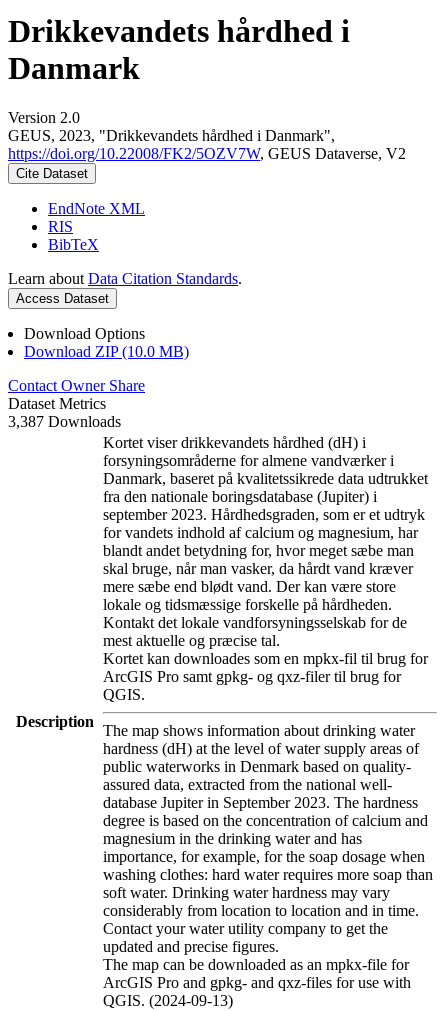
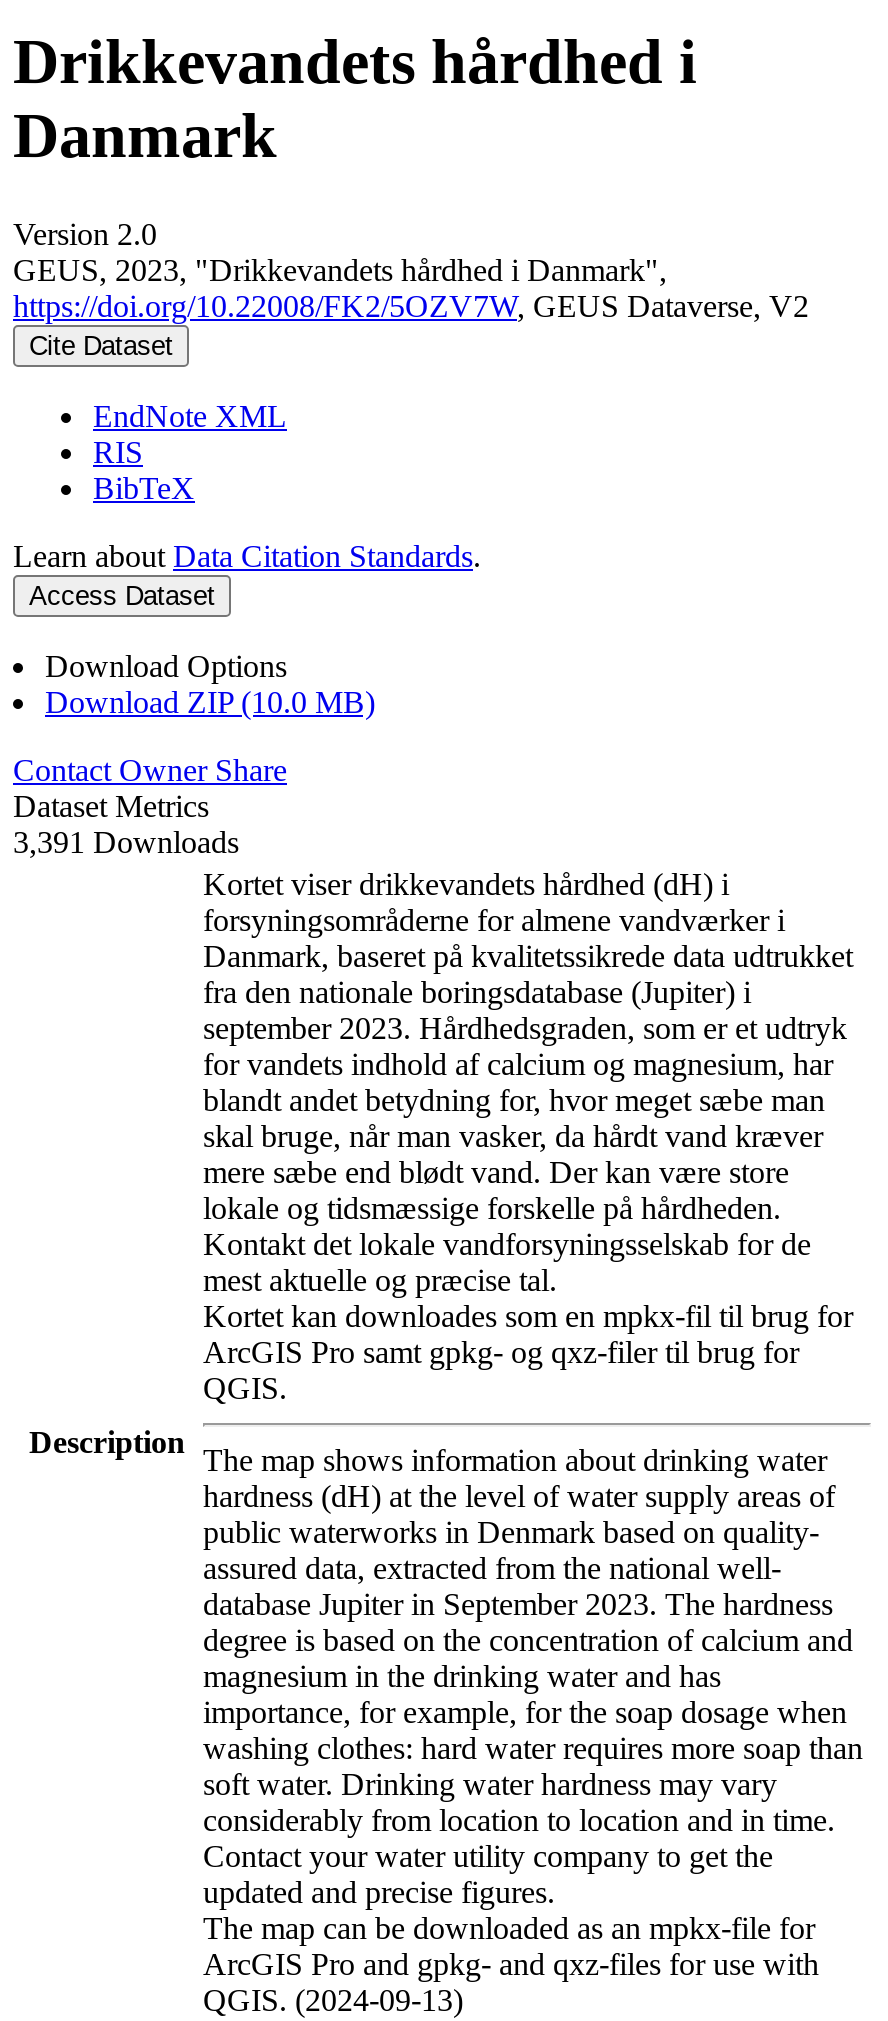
[8,413,121,430] 3,387 Downloads -> [13,824,239,858] 3,391 Downloads

